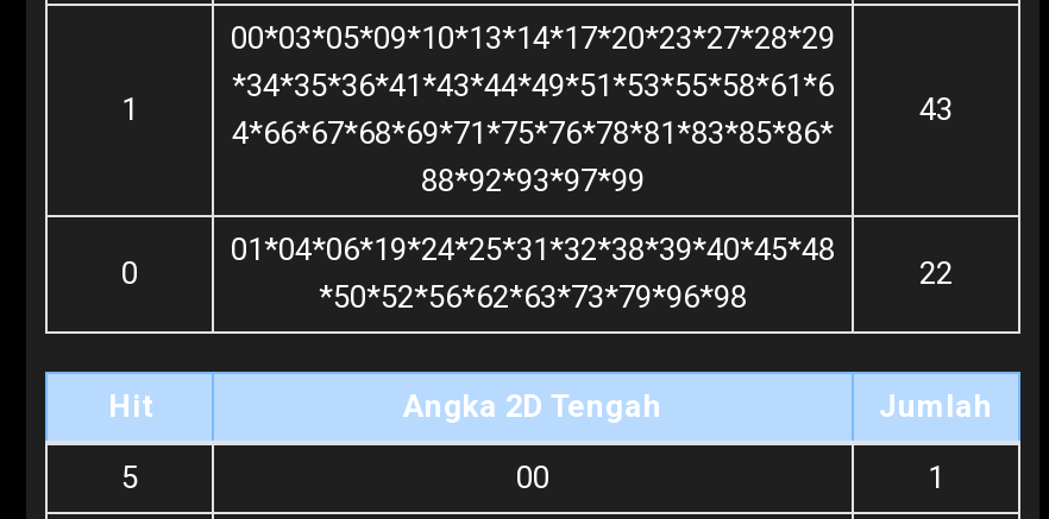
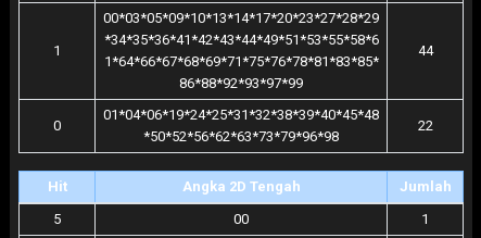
[232,69,834,105] *34*35*36*41*43*44*49*51*53*55*58*61*6 -> [104,32,378,48] *34*35*36*41*42*43*44*49*51*53*55*58*6
[919,93,953,128] 43 -> [417,43,433,59] 44
[232,116,834,152] 4*66*67*68*69*71*75*76*78*81*83*85*86* -> [104,54,378,70] 1*64*66*67*68*69*71*75*76*78*81*83*85*
[421,164,645,200] 88*92*93*97*99 -> [179,76,303,92] 86*88*92*93*97*99

